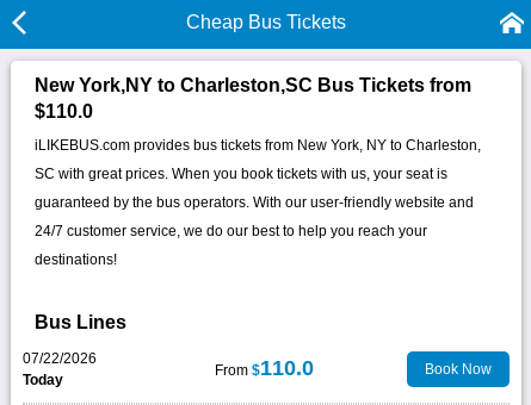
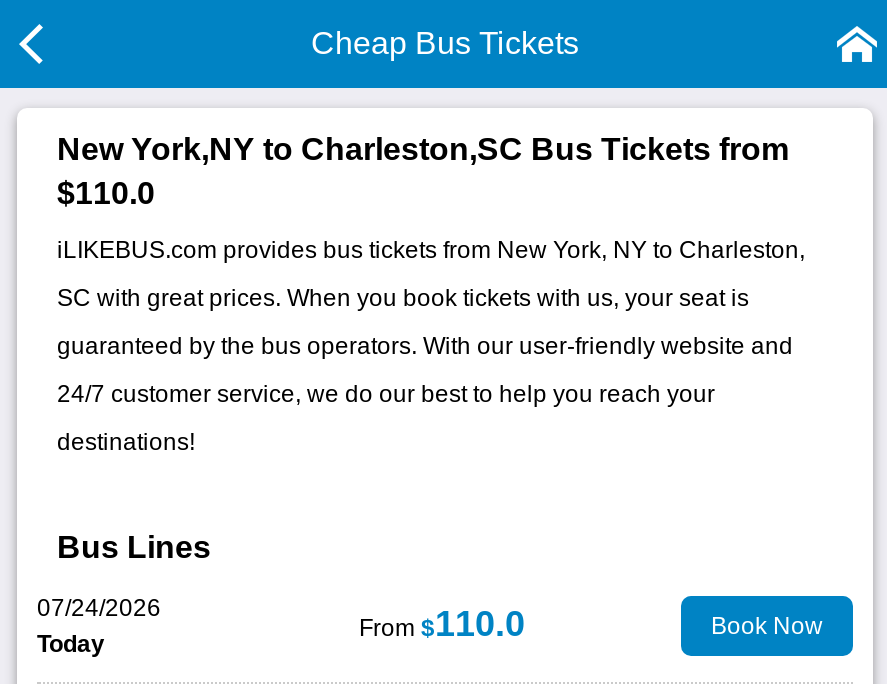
[23,350,97,367] 07/22/2026 -> [37,594,161,622] 07/24/2026

